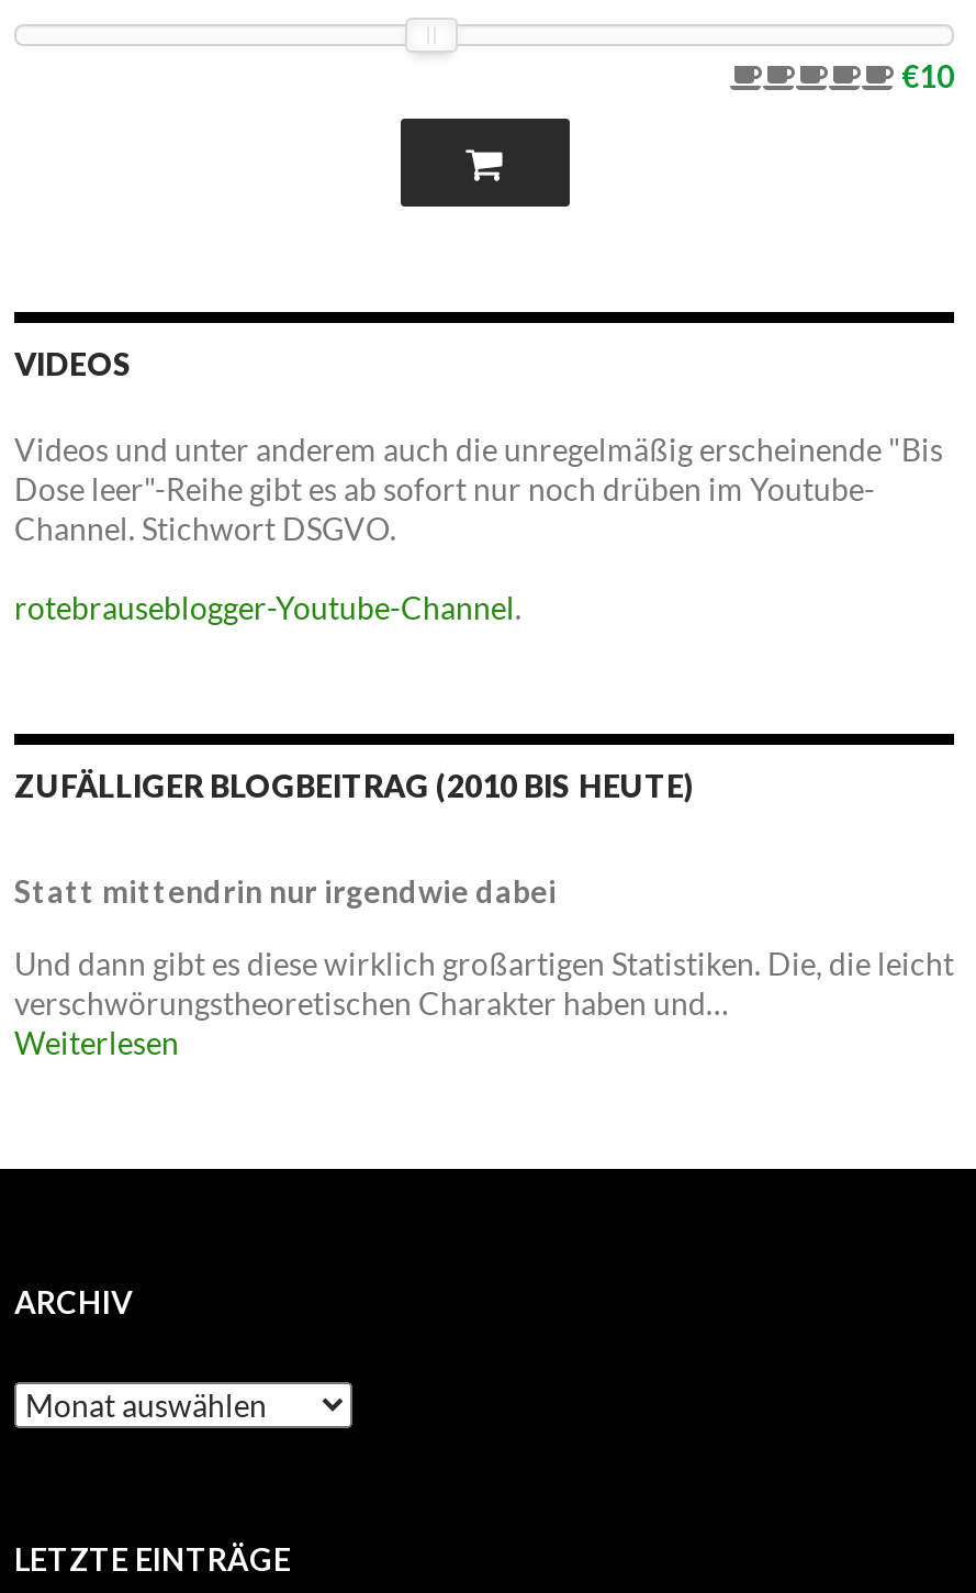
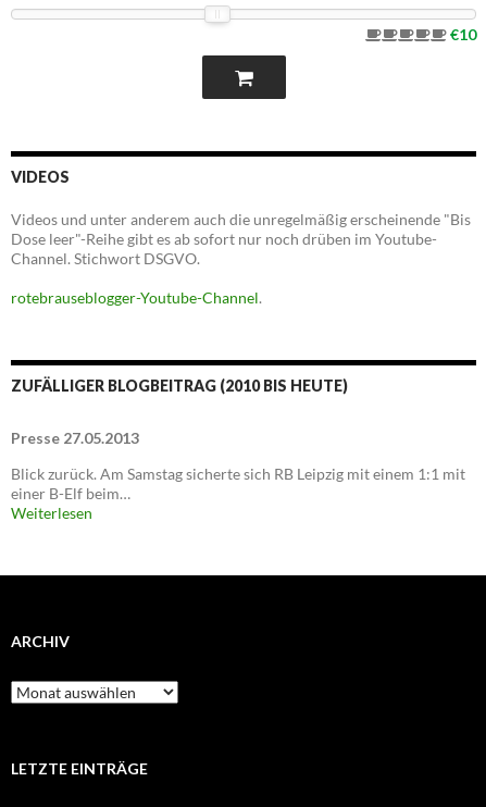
[14,873,557,910] Statt mittendrin nur irgendwie dabei -> [11,429,139,447] Presse 27.05.2013
[14,945,954,1022] Und dann gibt es diese wirklich großartigen Statistiken. Die, die leicht | verschwörungstheoretischen Charakter haben und… -> [11,465,465,503] Blick zurück. Am Samstag sicherte sich RB Leipzig mit einem 1:1 mit | einer B-Elf beim…

